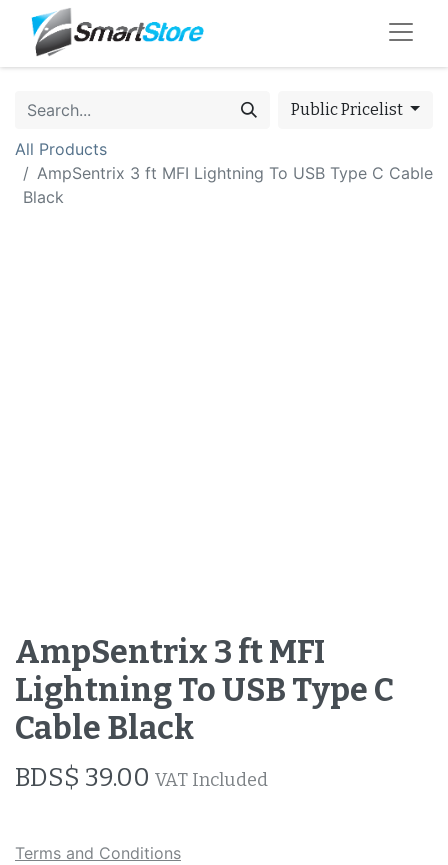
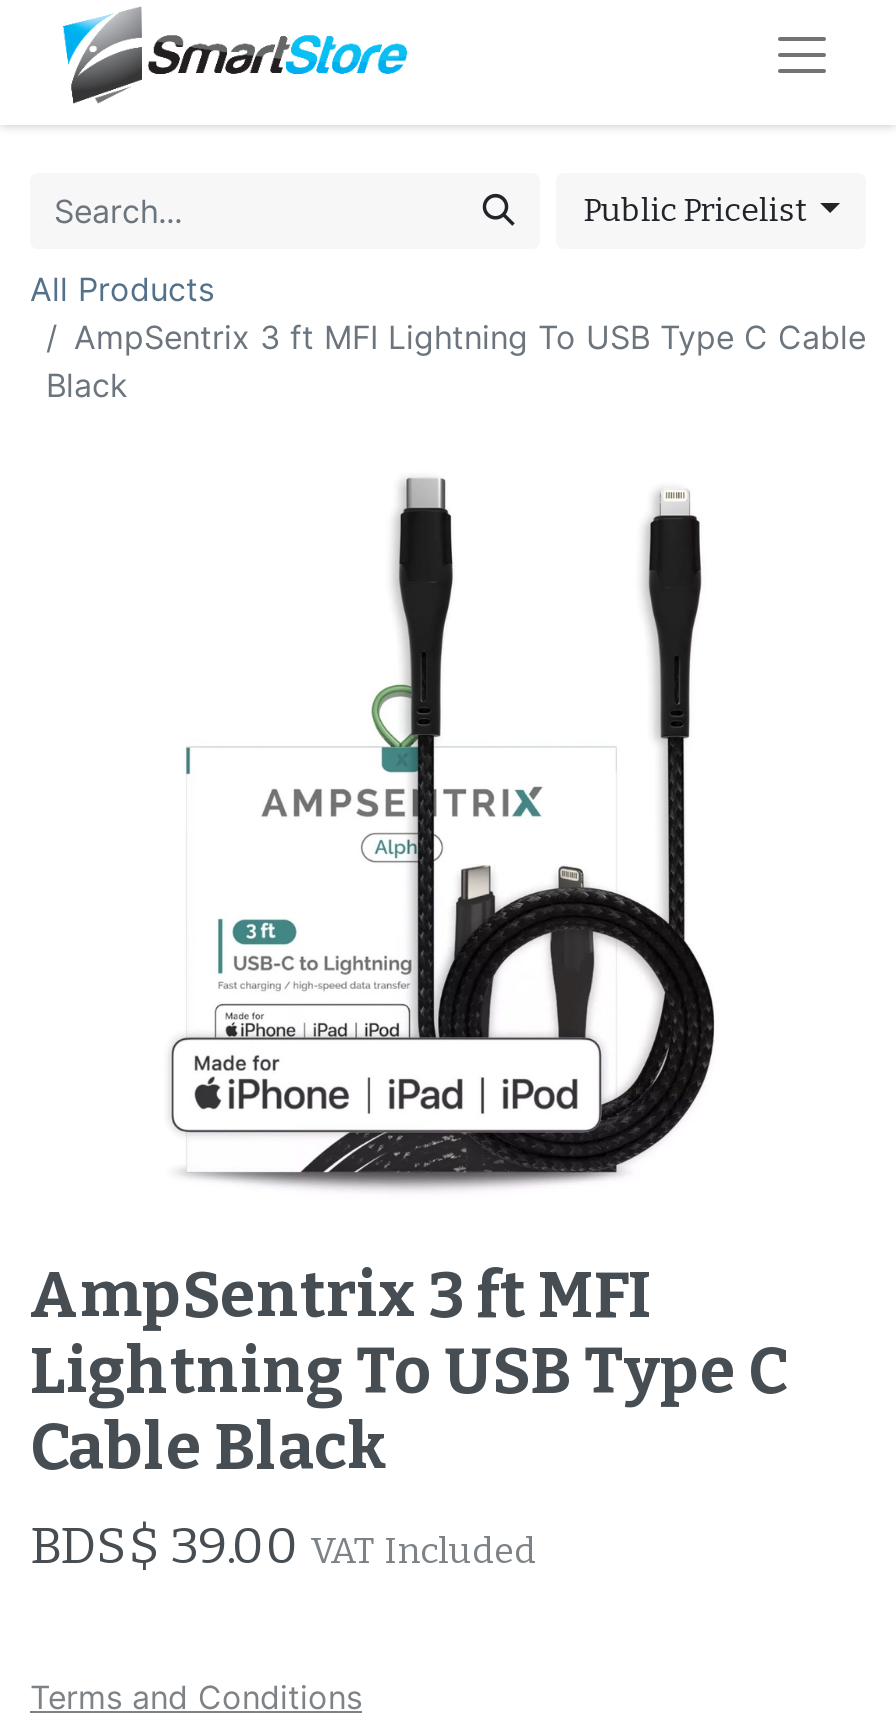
none -> [168,477,716,1189] [image]

